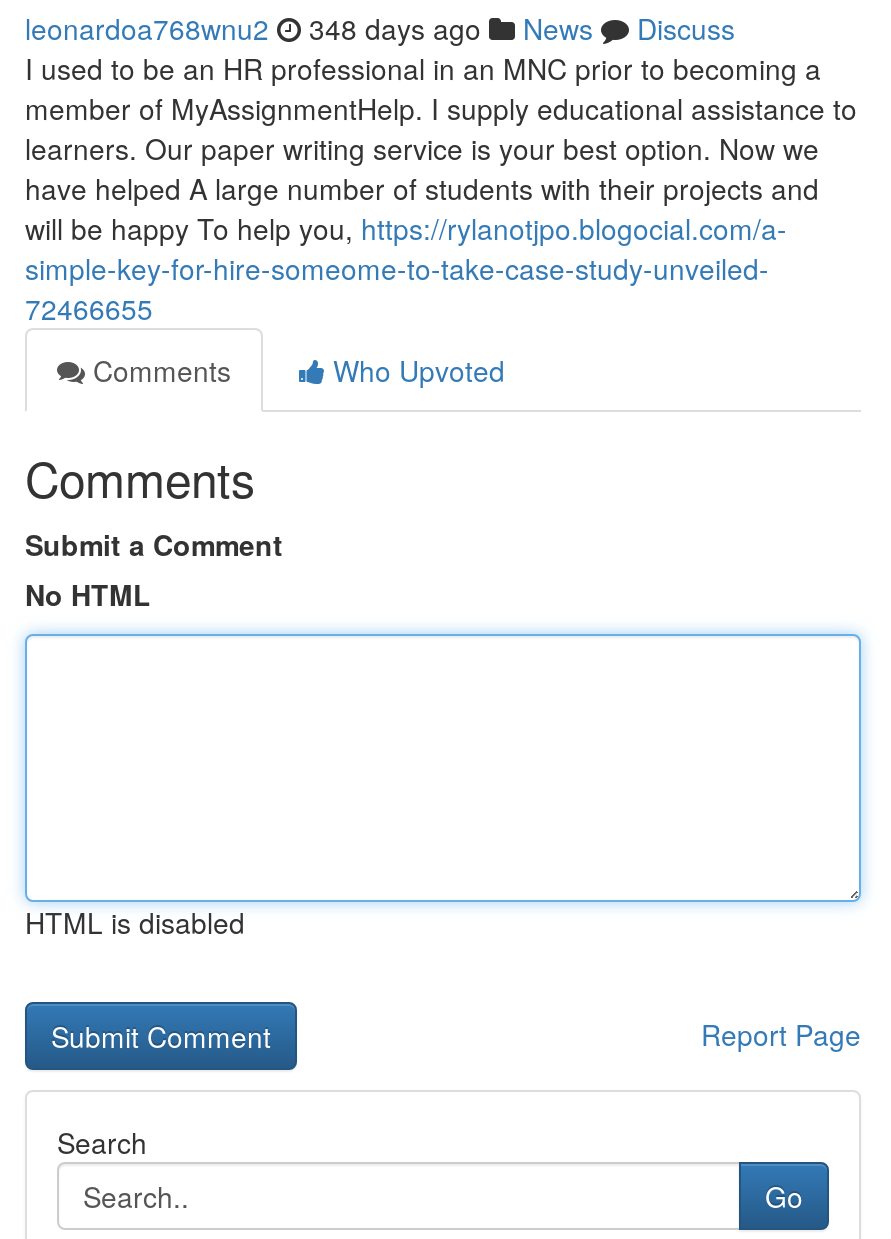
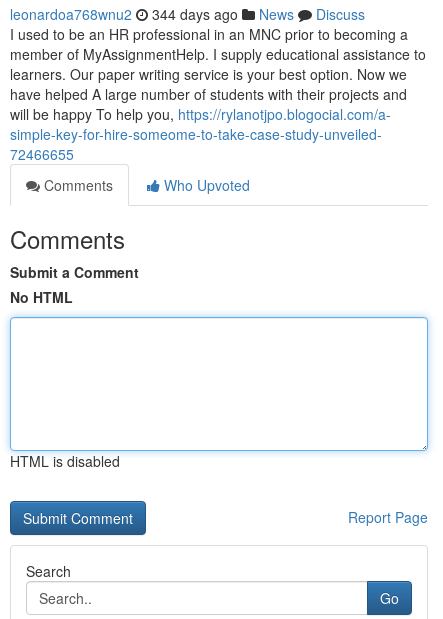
[25,8,735,48] leonardoa768wnu2 348 days ago News Discuss -> [10,4,365,24] leonardoa768wnu2 344 days ago News Discuss

